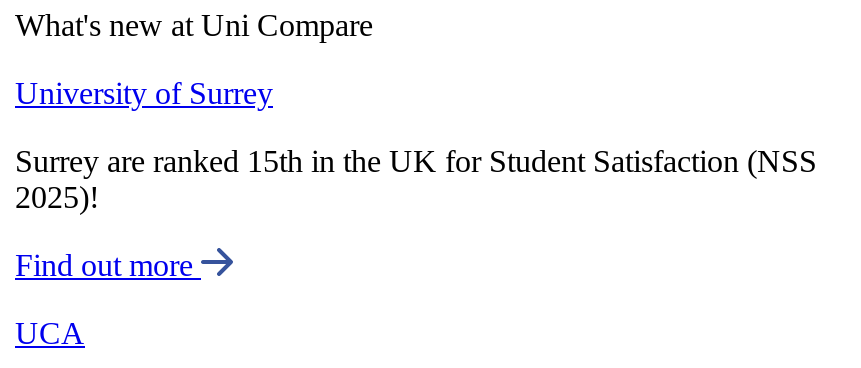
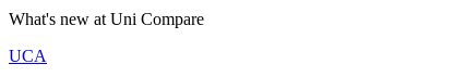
[15,76,817,282] University of Surrey | Surrey are ranked 15th in the UK for Student Satisfaction (NSS | 2025)! | Find out more -> none

